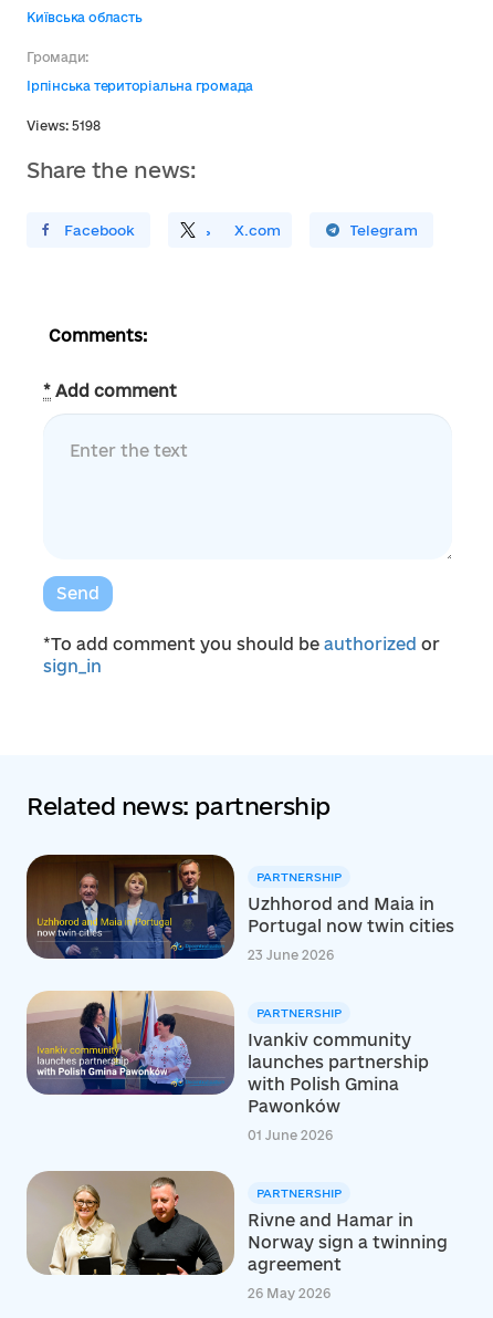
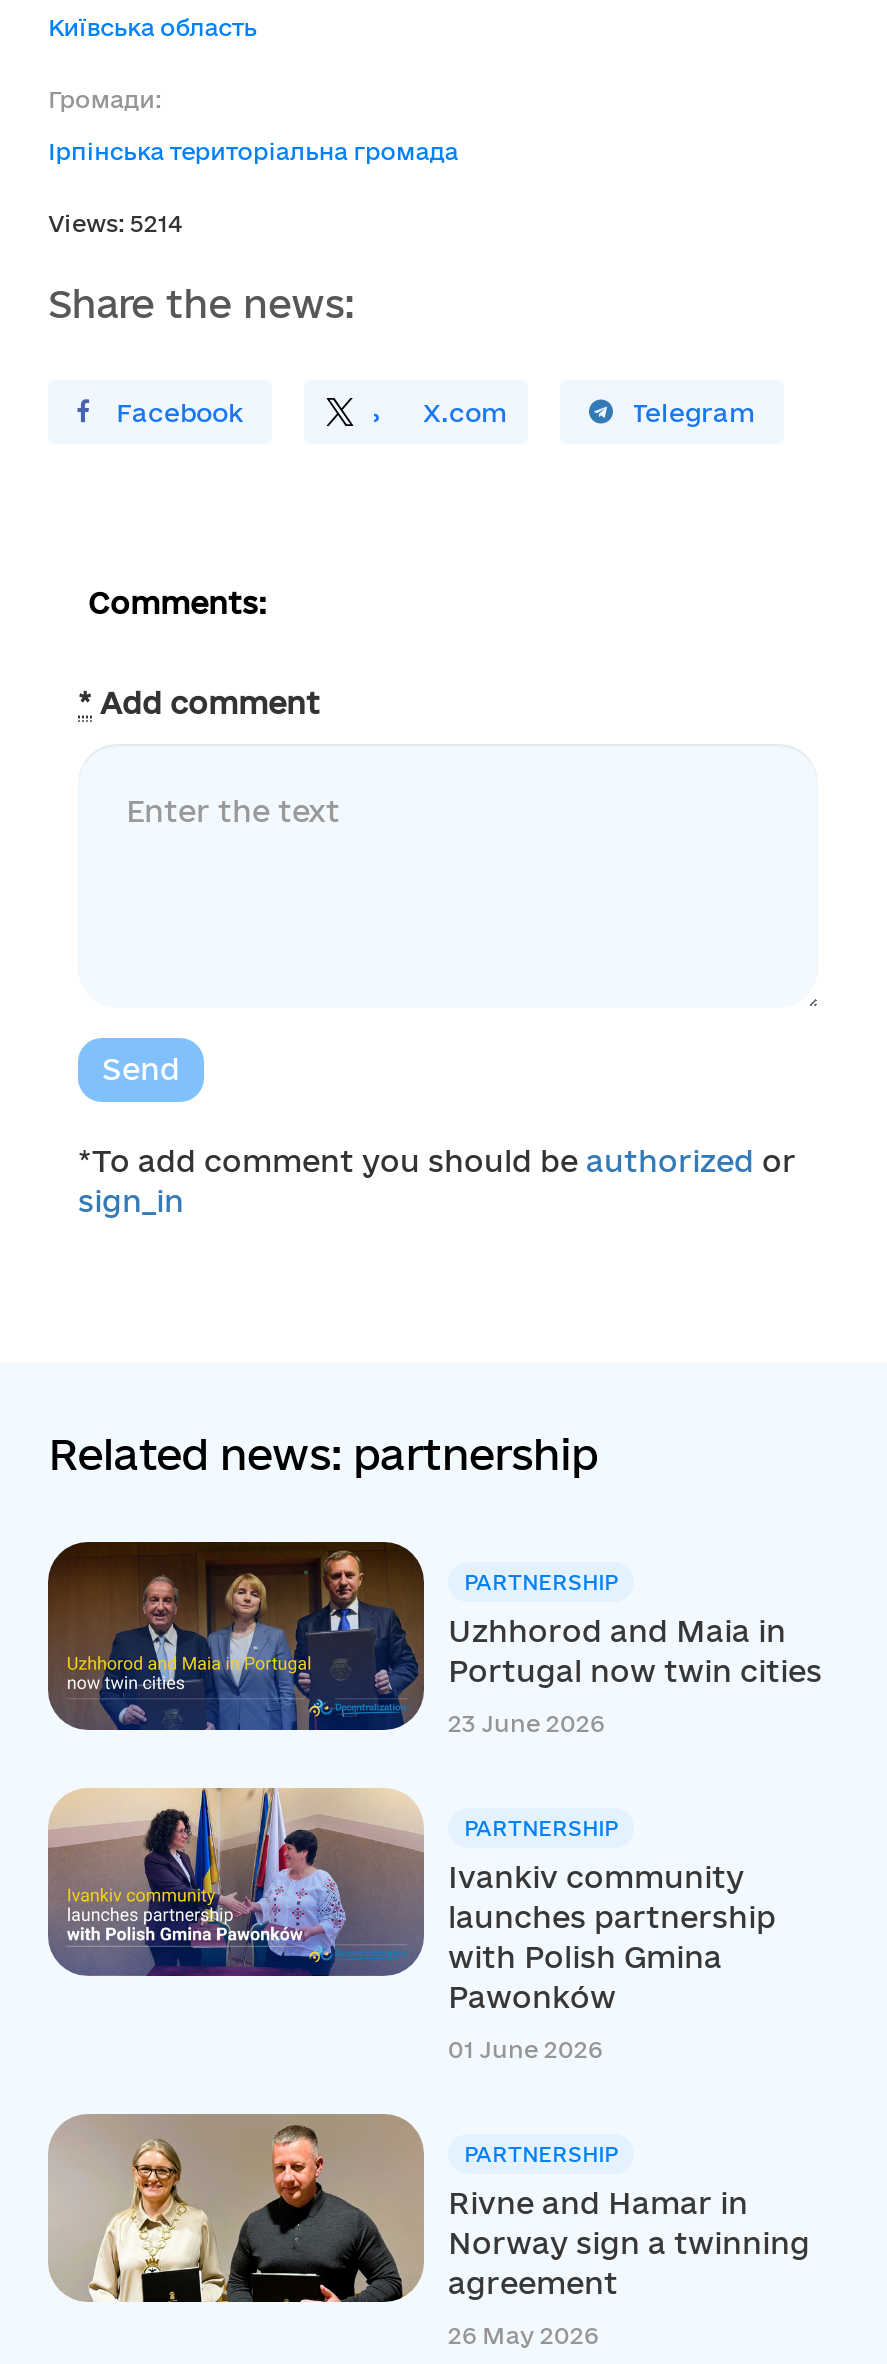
[27,118,101,133] Views: 5198 -> [48,210,182,236] Views: 5214

